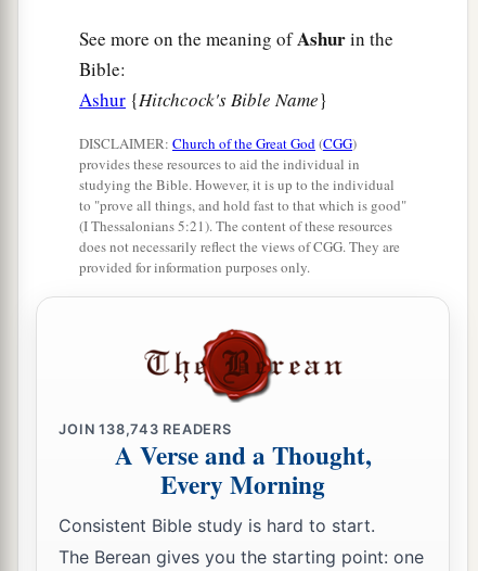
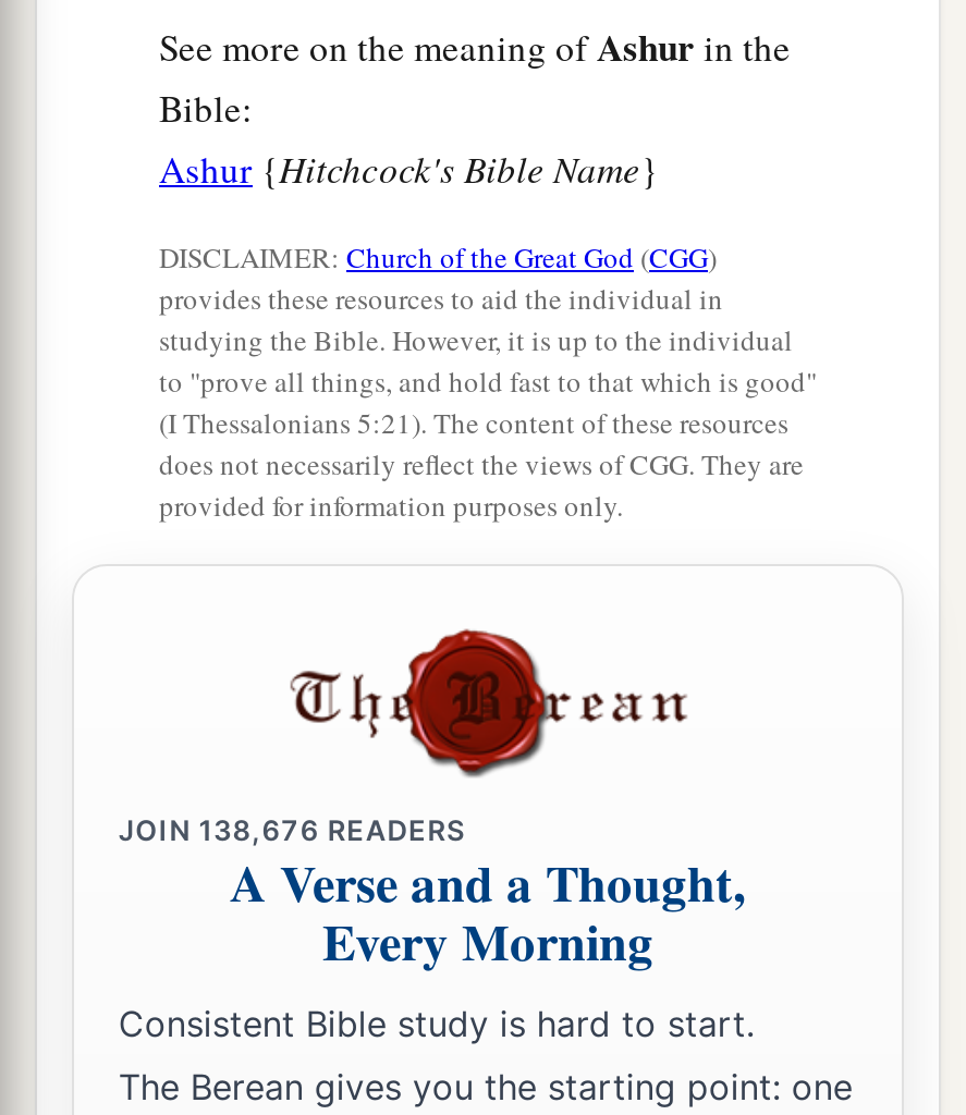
[59,421,232,437] JOIN 138,743 READERS -> [118,814,466,847] JOIN 138,676 READERS

